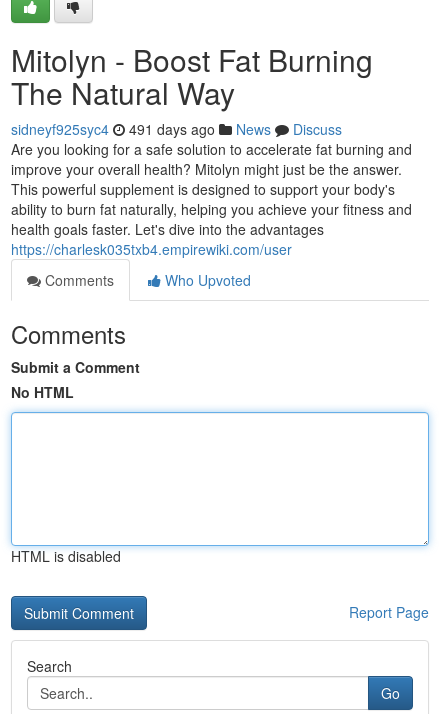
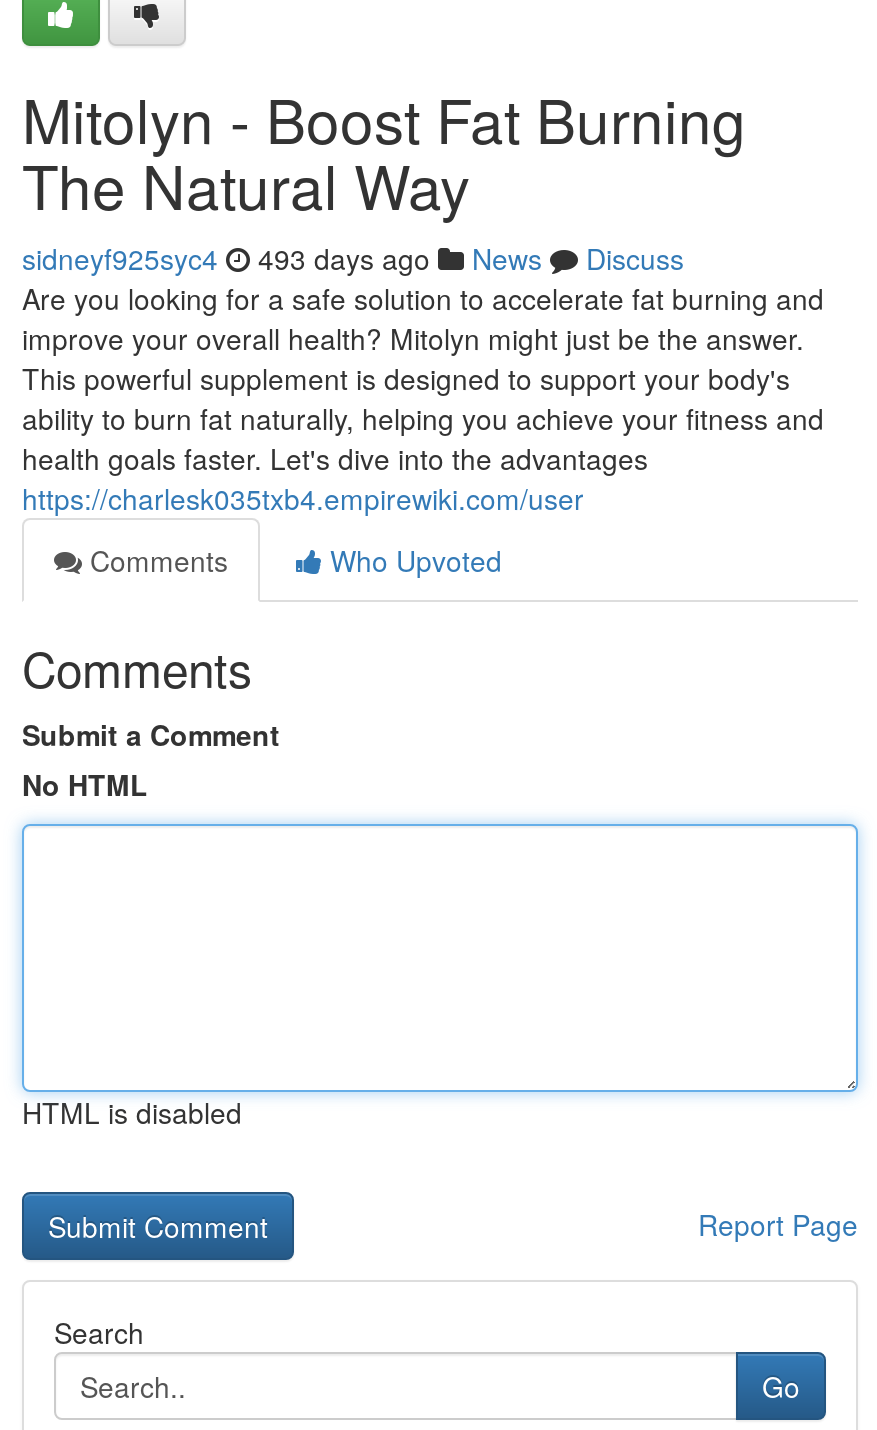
[11,119,342,139] sidneyf925syc4 491 days ago News Discuss -> [22,238,684,278] sidneyf925syc4 493 days ago News Discuss

